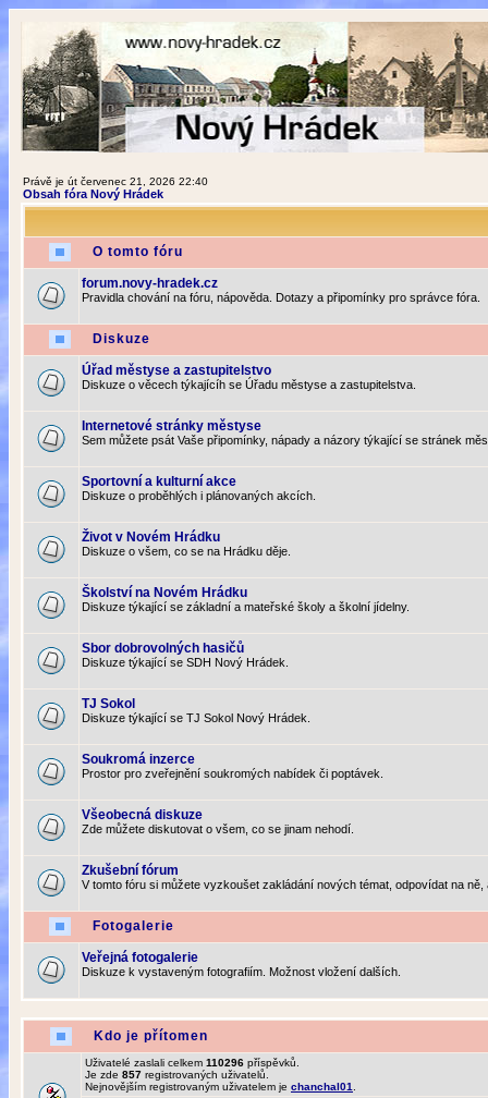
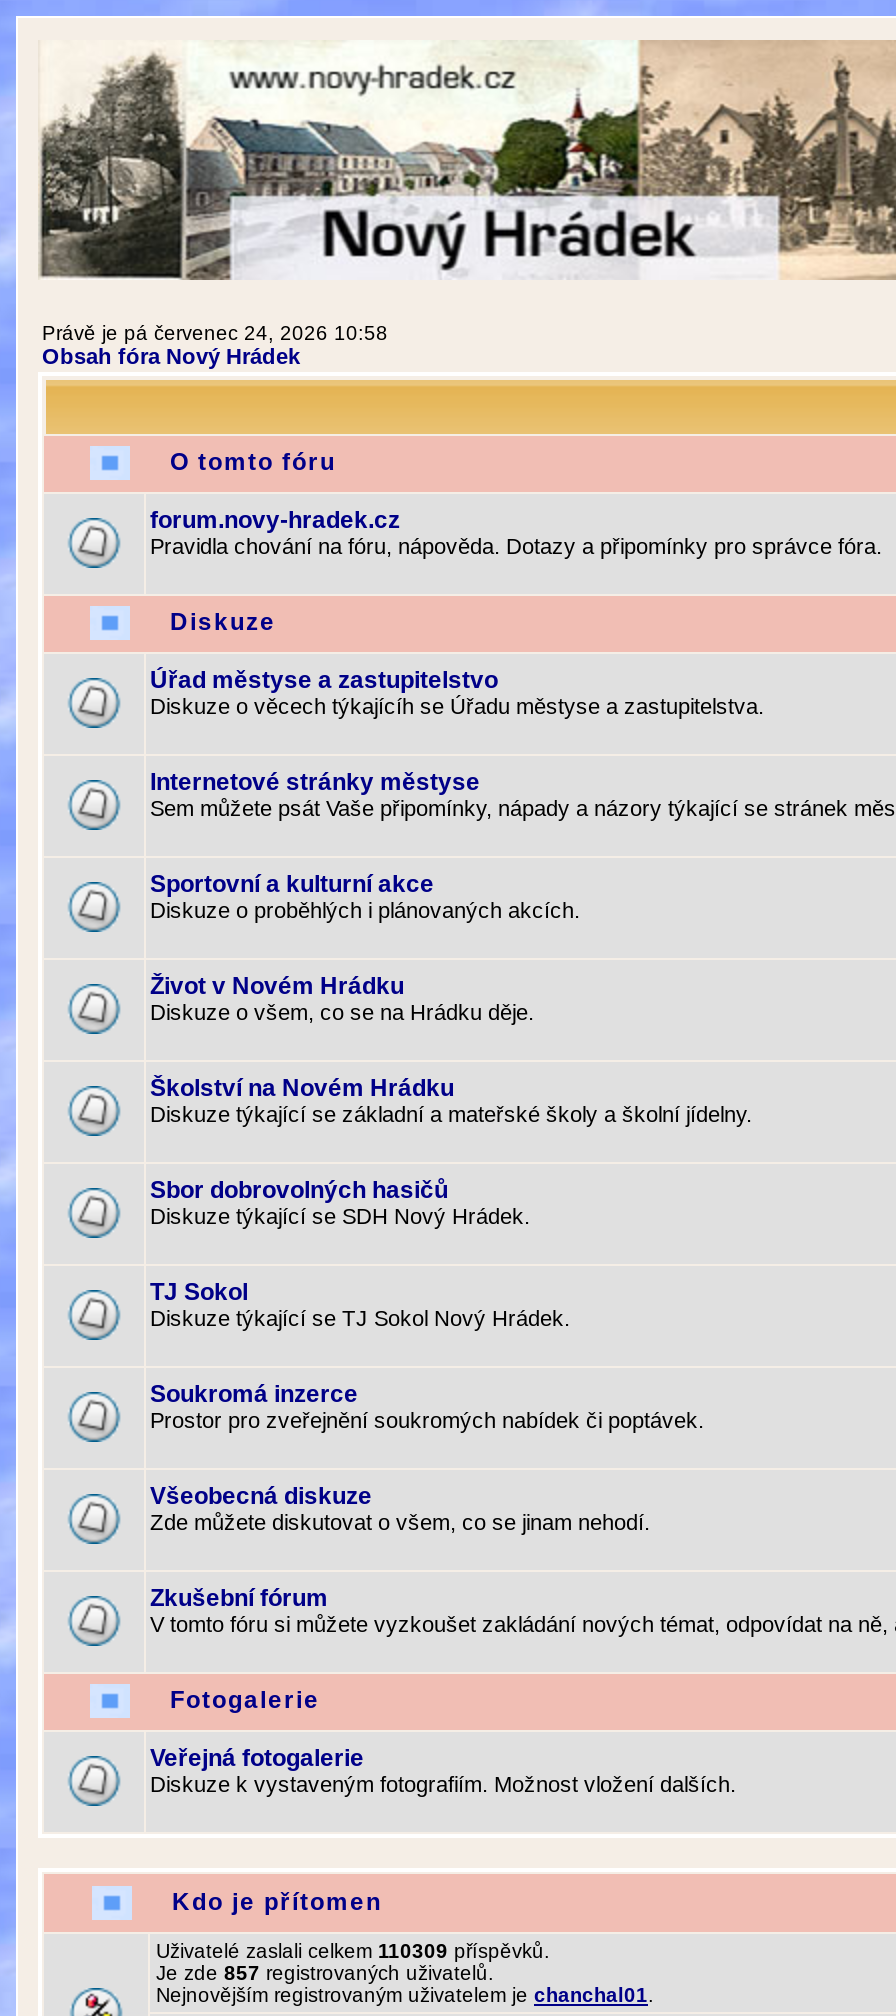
[23,175,208,187] Právě je út červenec 21, 2026 22:40 -> [42,322,388,344] Právě je pá červenec 24, 2026 10:58
[85,1057,300,1069] Uživatelé zaslali celkem 110296 příspěvků. -> [156,1940,550,1962] Uživatelé zaslali celkem 110309 příspěvků.

